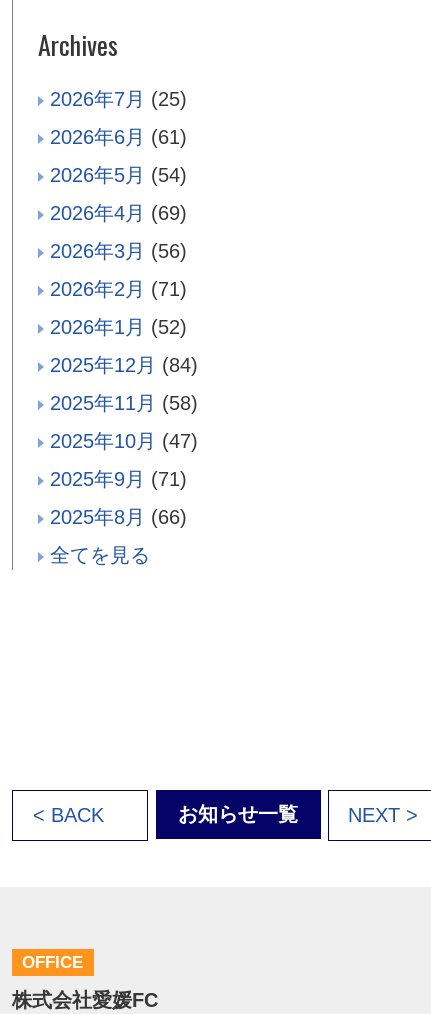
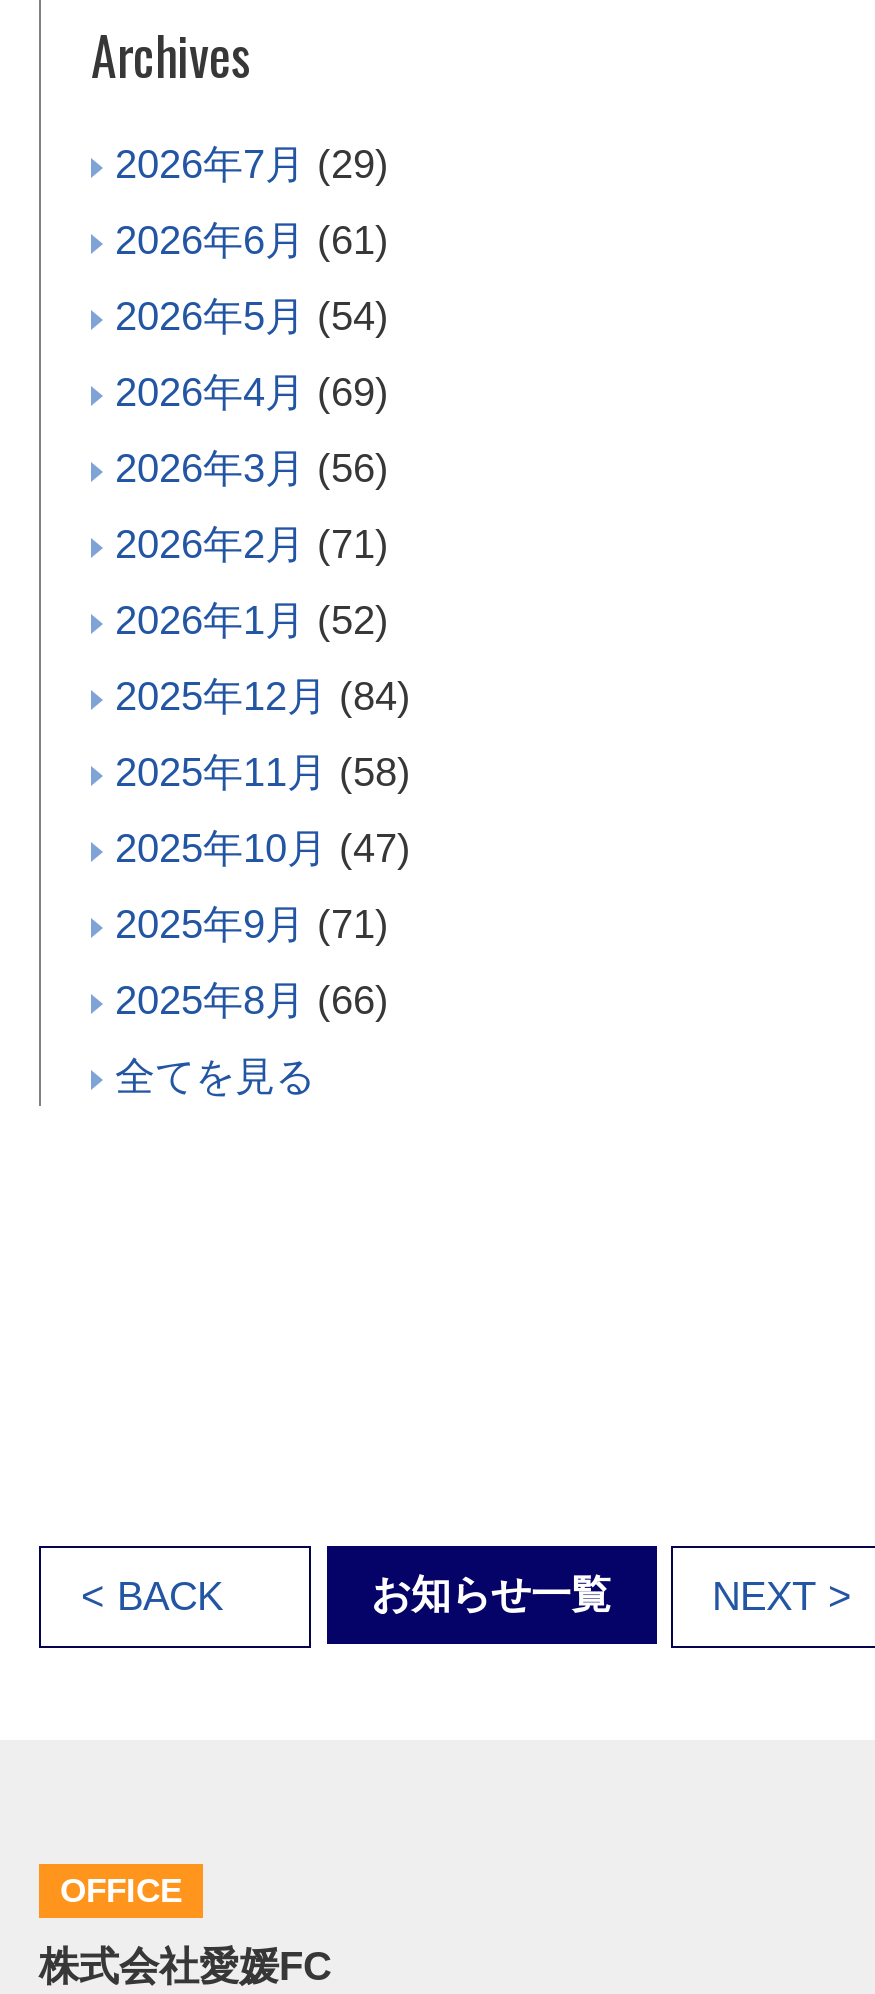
[50,88,187,110] 2026年7月(25) -> [115,142,389,186] 2026年7月(29)

